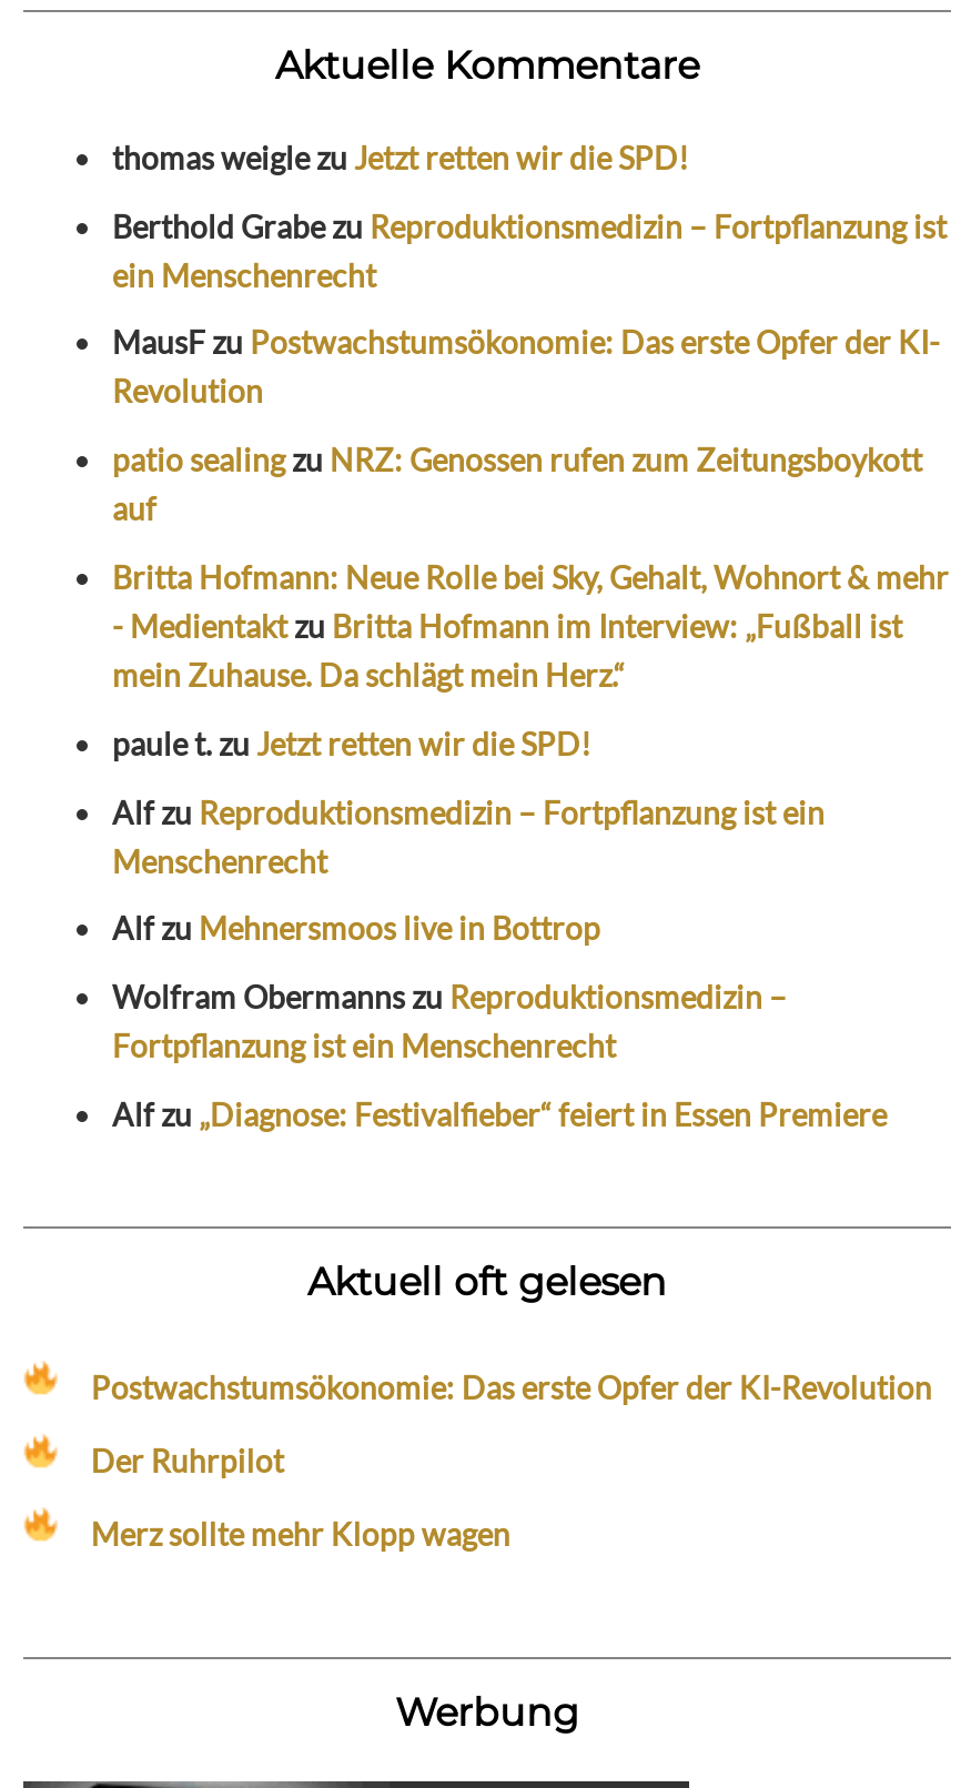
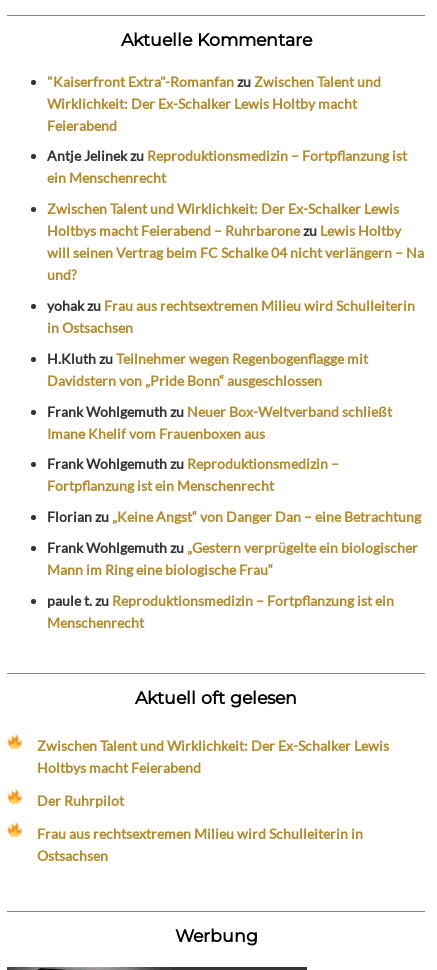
[112,138,689,176] thomas weigle zu Jetzt retten wir die SPD! -> [47,73,381,134] "Kaiserfront Extra"-Romanfan zu Zwischen Talent und | Wirklichkeit: Der Ex-Schalker Lewis Holtby macht | Feierabend
[112,206,947,244] Berthold Grabe zu Reproduktionsmedizin – Fortpflanzung ist -> [47,147,407,164] Antje Jelinek zu Reproduktionsmedizin – Fortpflanzung ist
[112,323,949,1016] MausF zu Postwachstumsökonomie: Das erste Opfer der KI- | Revolution | patio sealing zu NRZ: Genossen rufen zum Zeitungsboykott | auf | Britta Hofmann: Neue Rolle bei Sky, Gehalt, Wohnort & mehr | - Medientakt zu Britta Hofmann im Interview: „Fußball ist | mein Zuhause. Da schlägt mein Herz.“ | paule t. zu Jetzt retten wir die SPD! | Alf zu Reproduktionsmedizin – Fortpflanzung ist ein | Alf zu Mehnersmoos live in Bottrop | Wolfram Obermanns zu Reproduktionsmedizin – -> [47,200,424,472] Zwischen Talent und Wirklichkeit: Der Ex-Schalker Lewis | Holtbys macht Feierabend – Ruhrbarone zu Lewis Holtby | will seinen Vertrag beim FC Schalke 04 nicht verlängern – Na | und? | yohakzu Frau aus rechtsextremen Milieu wird Schulleiterin | in Ostsachsen | H.Kluth zu Teilnehmer wegen Regenbogenflagge mit | Davidstern von „Pride Bonn“ ausgeschlossen | Frank Wohlgemuth zu Neuer Box-Weltverband schließt | Imane Khelif vom Frauenboxen aus | Frank Wohlgemuth zu Reproduktionsmedizin –
moved [112,841,327,879] -> [47,614,144,631]: Menschenrecht
[112,1095,887,1133] Alf zu „Diagnose: Festivalfieber“ feiert in Essen Premiere -> [47,508,421,609] Florian zu „Keine Angst“ von Danger Dan – eine Betrachtung | Frank Wohlgemuth zu „Gestern verprügelte ein biologischer | Mann im Ring eine biologische Frau“ | paule t. zu Reproduktionsmedizin – Fortpflanzung ist ein
[91,1368,932,1405] Postwachstumsökonomie: Das erste Opfer der KI-Revolution -> [37,737,389,776] Zwischen Talent und Wirklichkeit: Der Ex-Schalker Lewis | Holtbys macht Feierabend
[91,1515,510,1553] Merz sollte mehr Klopp wagen -> [37,825,363,864] Frau aus rechtsextremen Milieu wird Schulleiterin in | Ostsachsen

